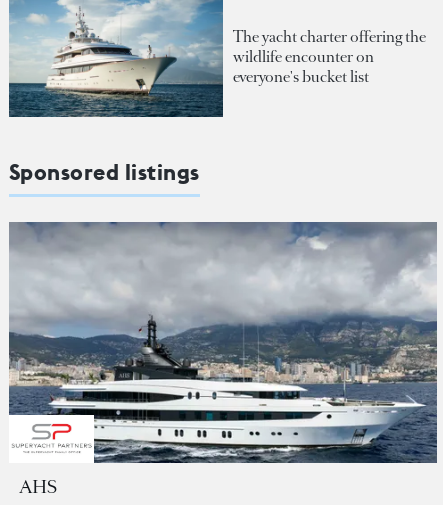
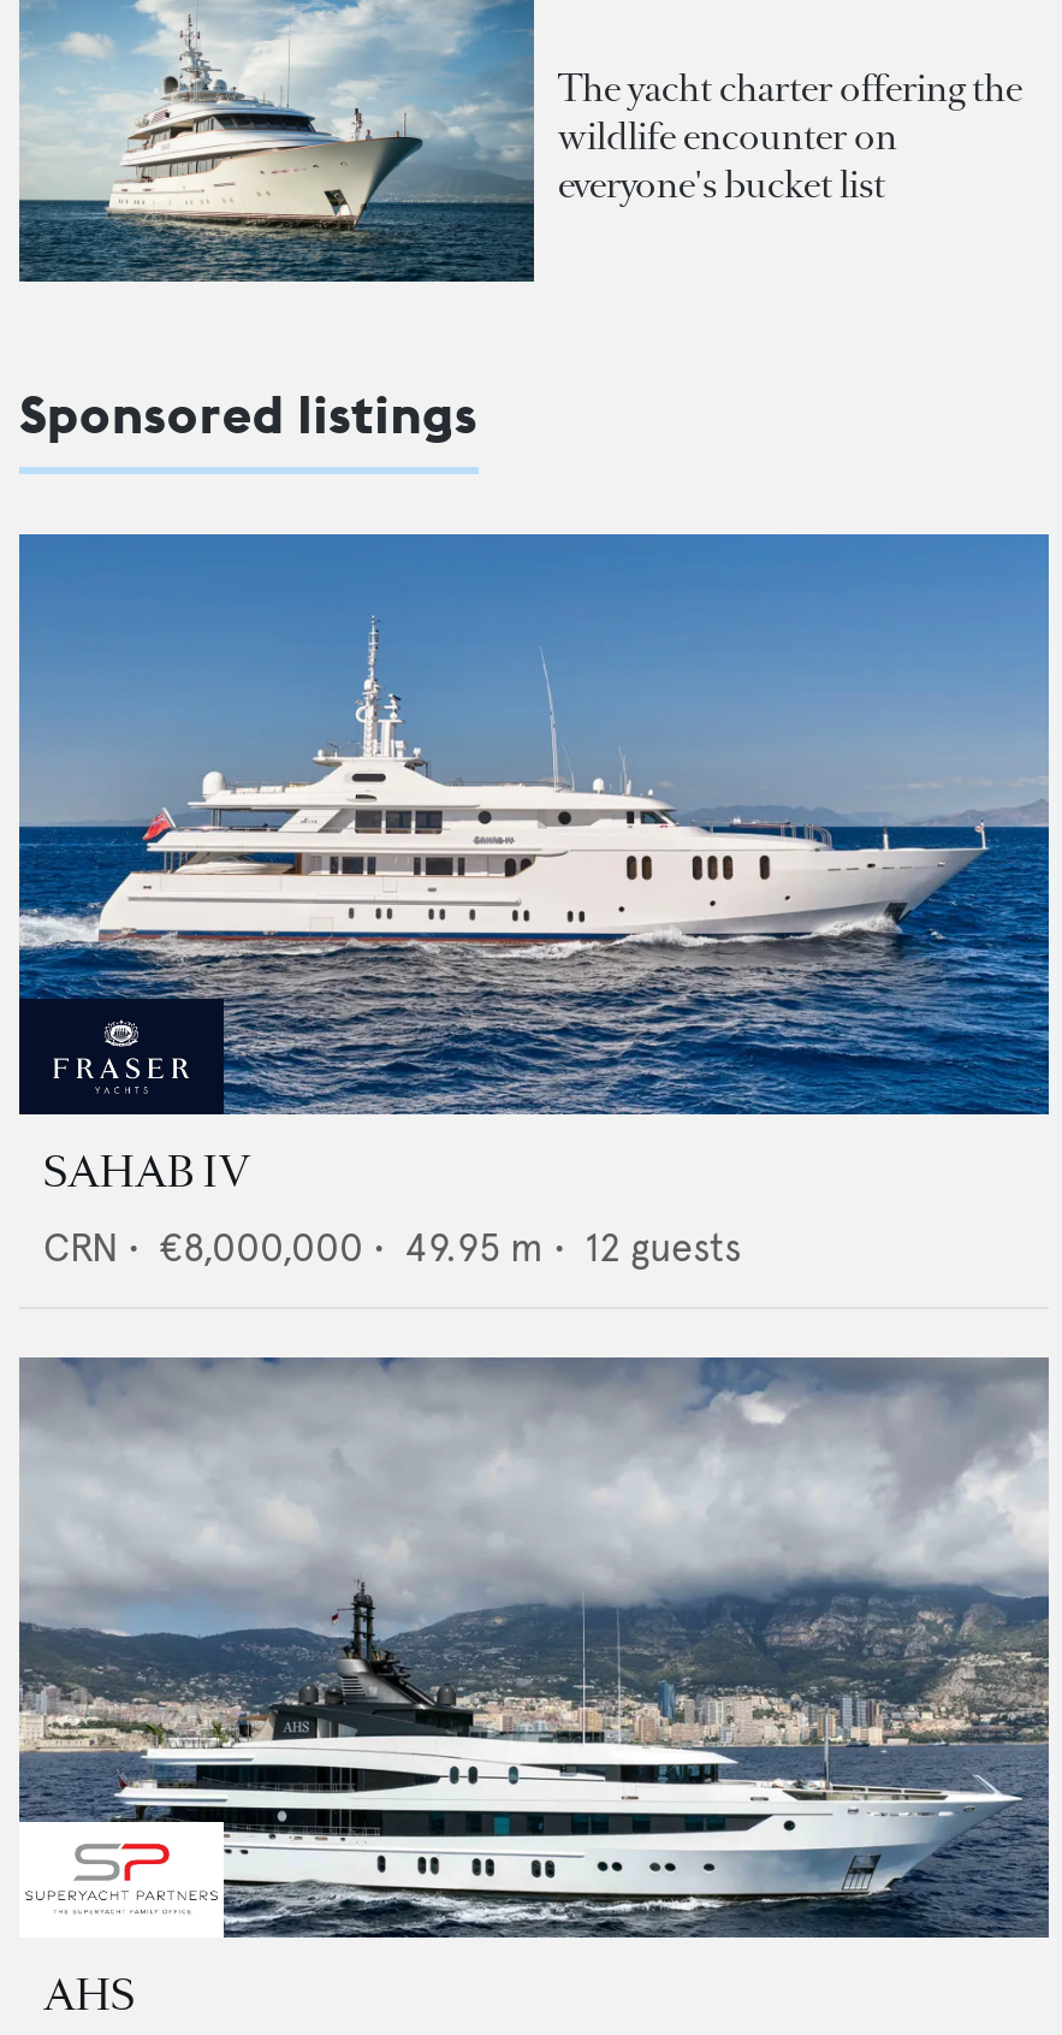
none -> [17,532,1051,1271] [image] | SAHAB IV | CRN • €8,000,000 • 49.95 m • 12 guests

